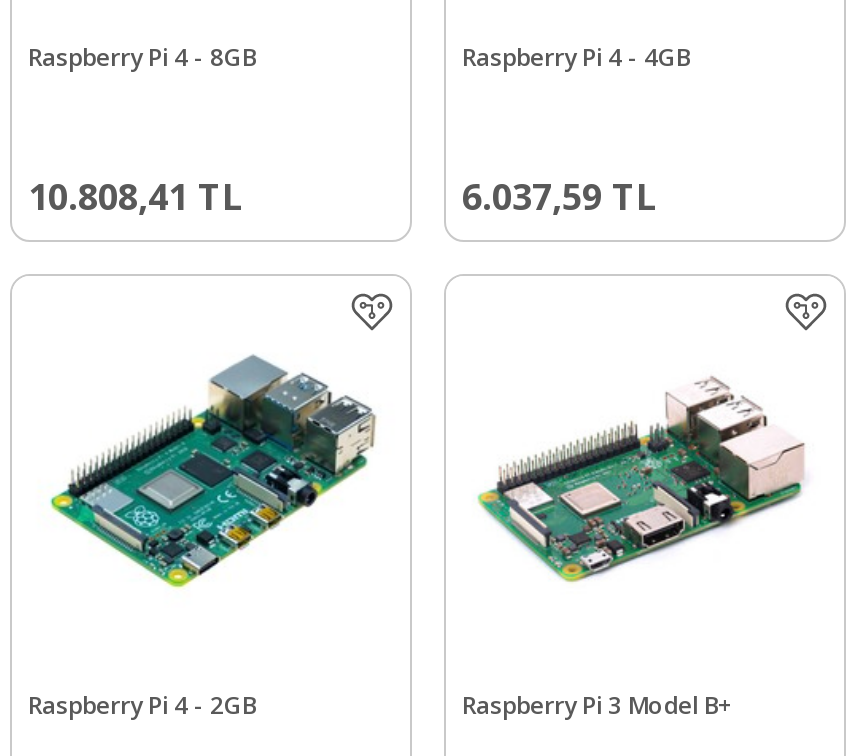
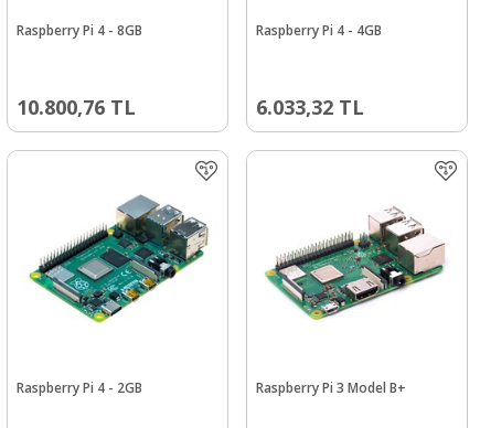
[28,171,244,219] 10.808,41 TL -> [17,93,136,120] 10.800,76 TL
[462,171,658,219] 6.037,59 TL -> [256,93,364,120] 6.033,32 TL

